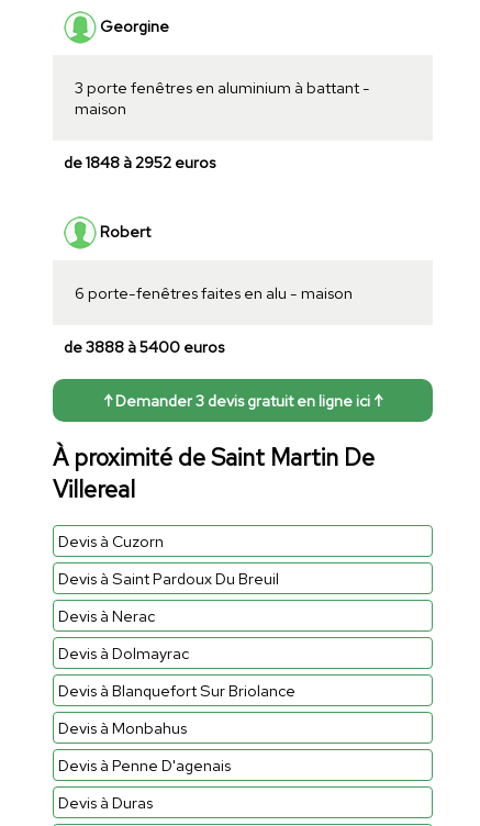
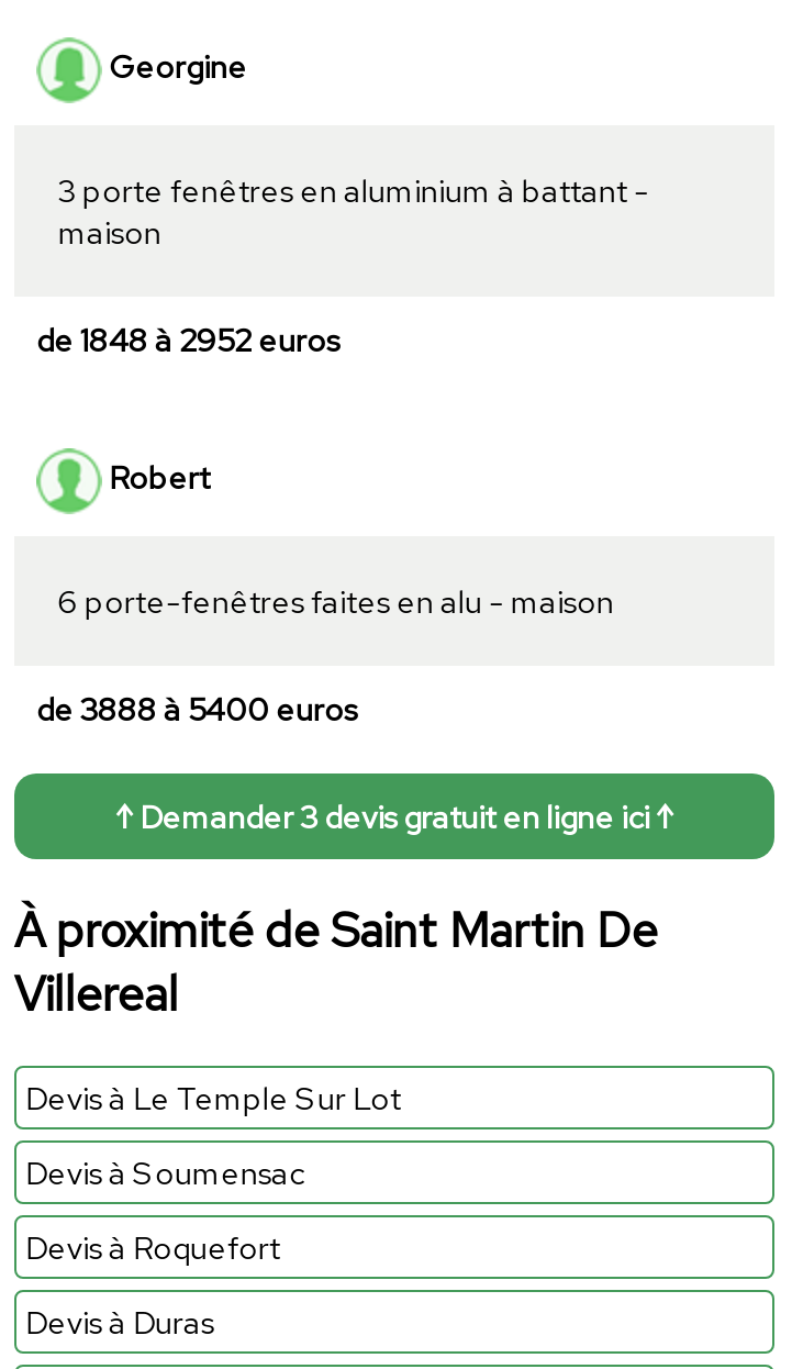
[58,530,295,775] Devis à Cuzorn | Devis à Saint Pardoux Du Breuil | Devis à Nerac | Devis à Dolmayrac | Devis à Blanquefort Sur Briolance | Devis à Monbahus | Devis à Penne D'agenais -> [25,1077,401,1268] Devis à Le Temple Sur Lot | Devis à Soumensac | Devis à Roquefort

